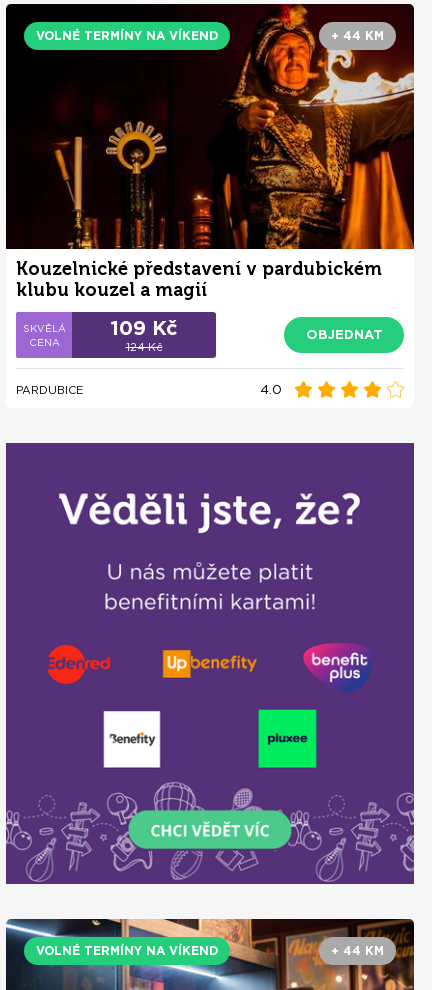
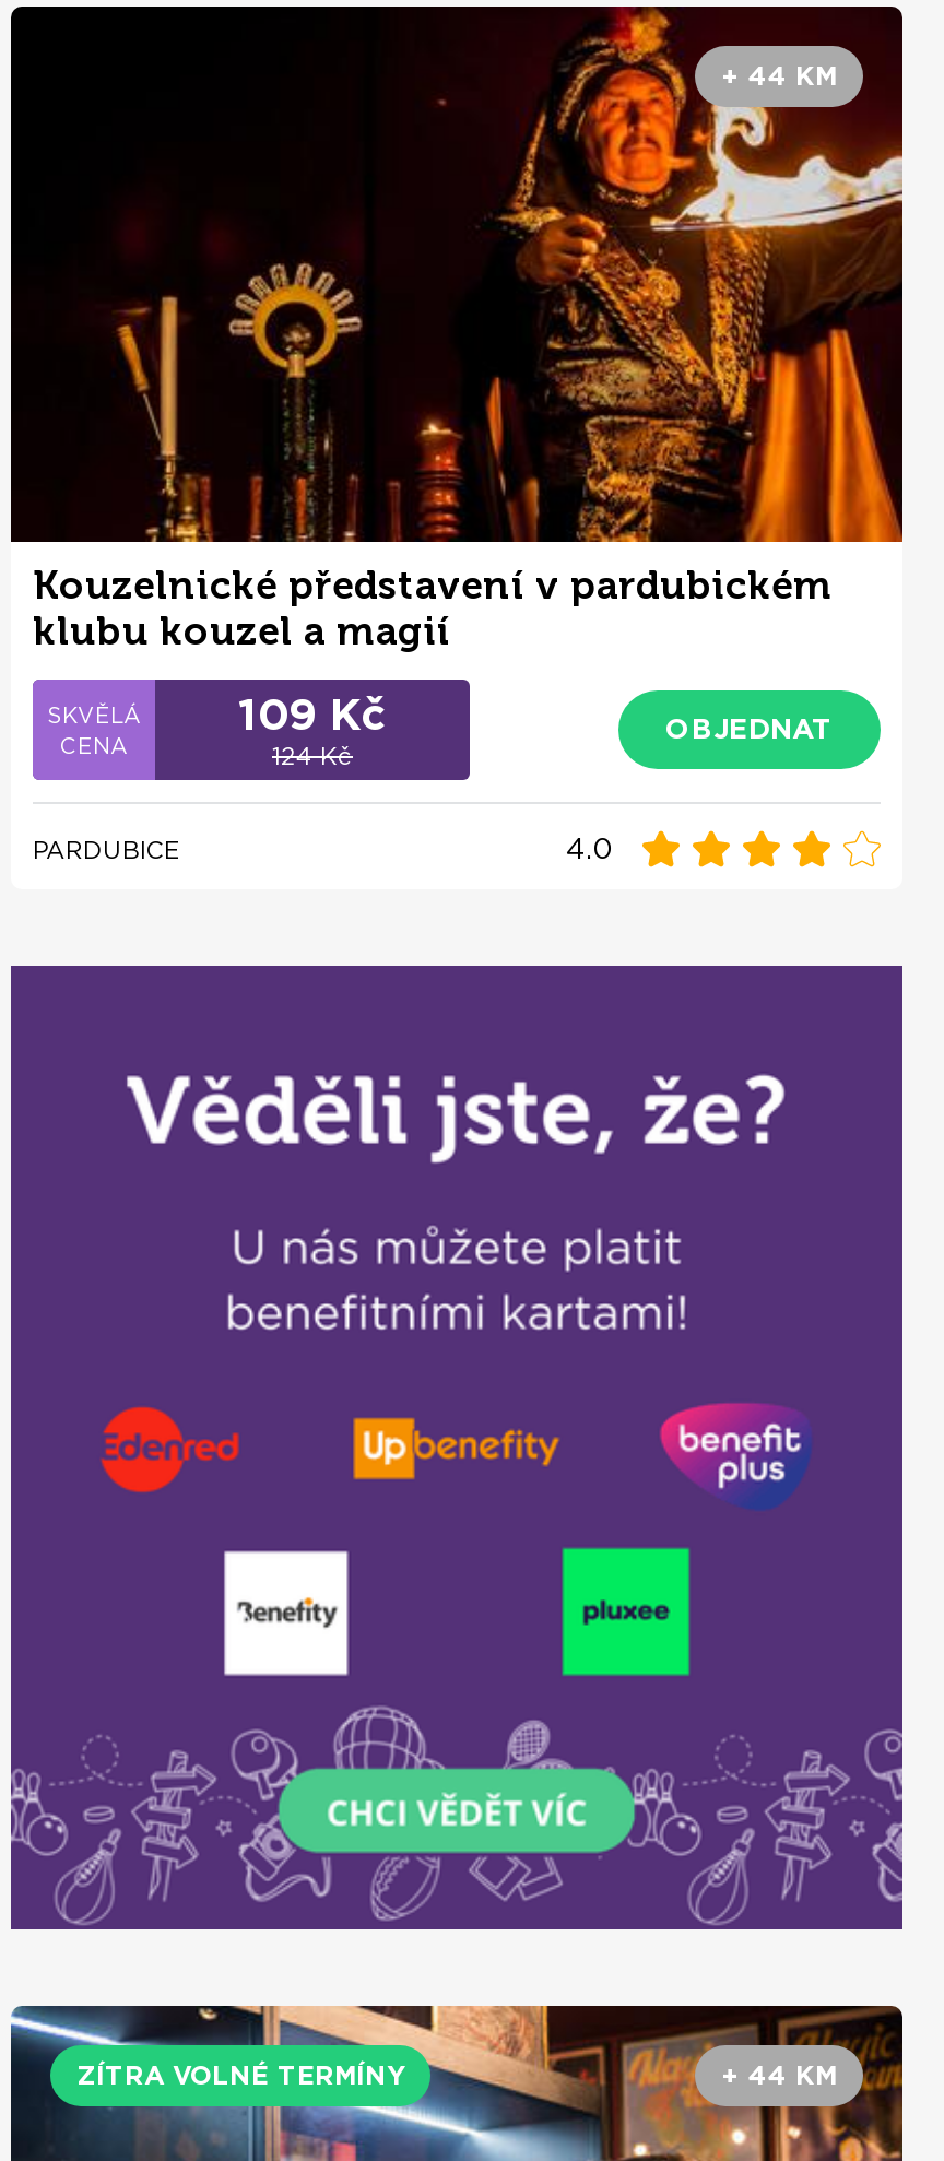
[36,28,218,43] VOLNÉ TERMÍNY NA VÍKEND -> none
[36,943,218,958] VOLNÉ TERMÍNY NA VÍKEND -> [76,2059,404,2092] ZÍTRA VOLNÉ TERMÍNY

